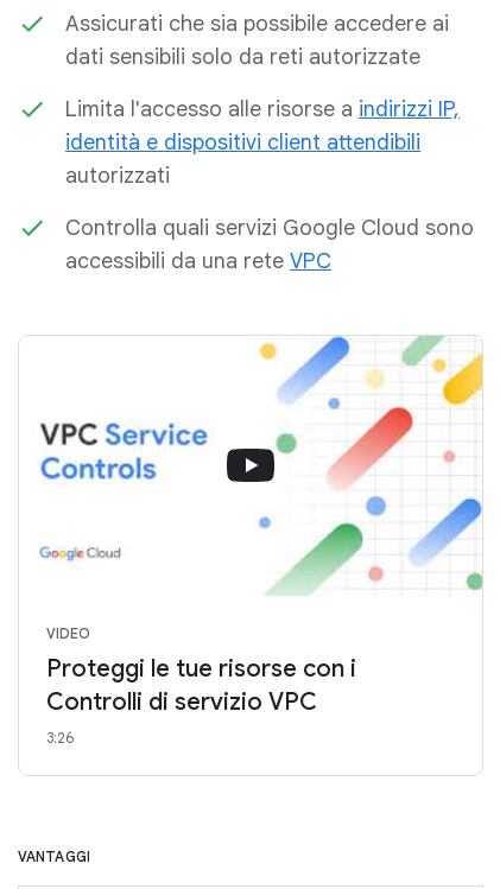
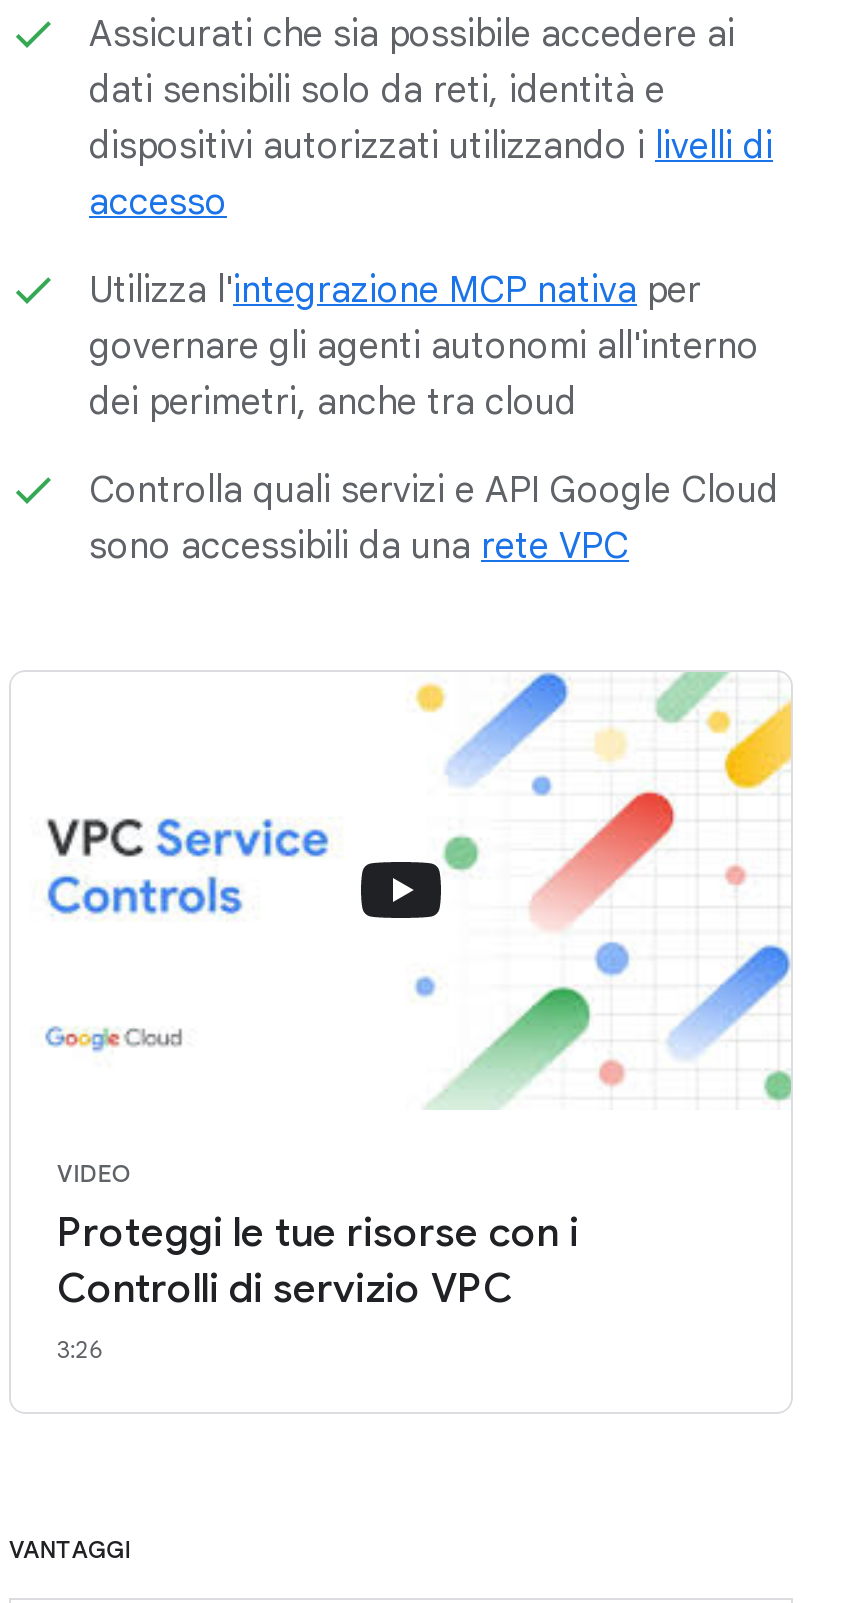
[65,44,420,70] dati sensibili solo da reti autorizzate -> [89,68,773,224] dati sensibili solo da reti, identità e | dispositivi autorizzati utilizzando i livelli di | accesso
[65,96,460,189] Limita l'accesso alle risorse a indirizzi IP, | identità e dispositivi client attendibili | autorizzati -> [89,268,759,424] Utilizza l'integrazione MCP nativa per | governare gli agenti autonomi all'interno | dei perimetri, anche tra cloud
[65,215,474,274] Controlla quali servizi Google Cloud sono | accessibili da una rete VPC -> [89,468,779,568] Controlla quali servizi e API Google Cloud | sono accessibili da una rete VPC

